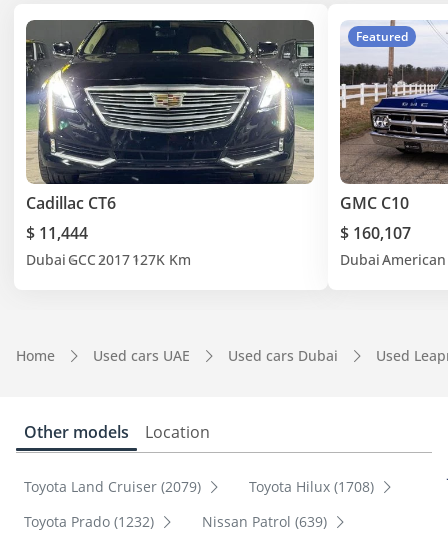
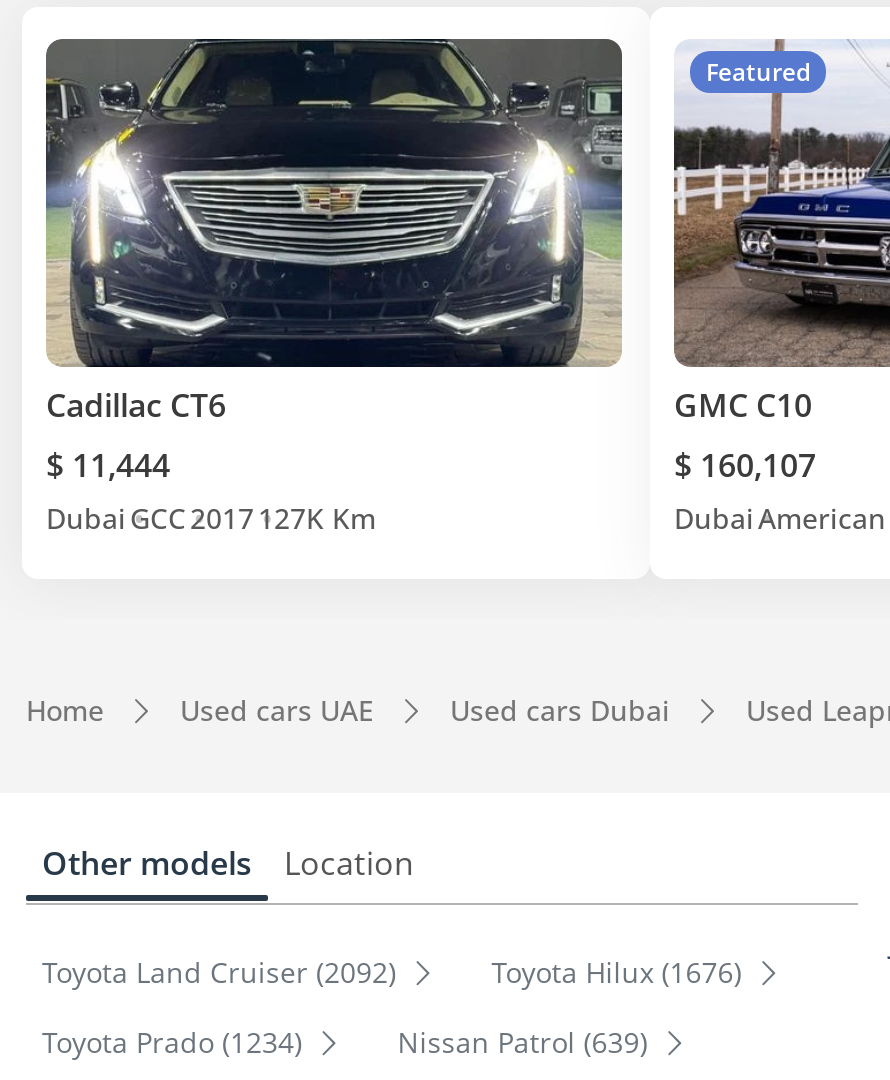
[24,477,205,496] Toyota Land Cruiser (2079) -> [42,952,404,990] Toyota Land Cruiser (2092)
[249,477,378,496] Toyota Hilux (1708) -> [492,952,750,990] Toyota Hilux (1676)
[24,512,158,531] Toyota Prado (1232) -> [42,1022,310,1060] Toyota Prado (1234)

